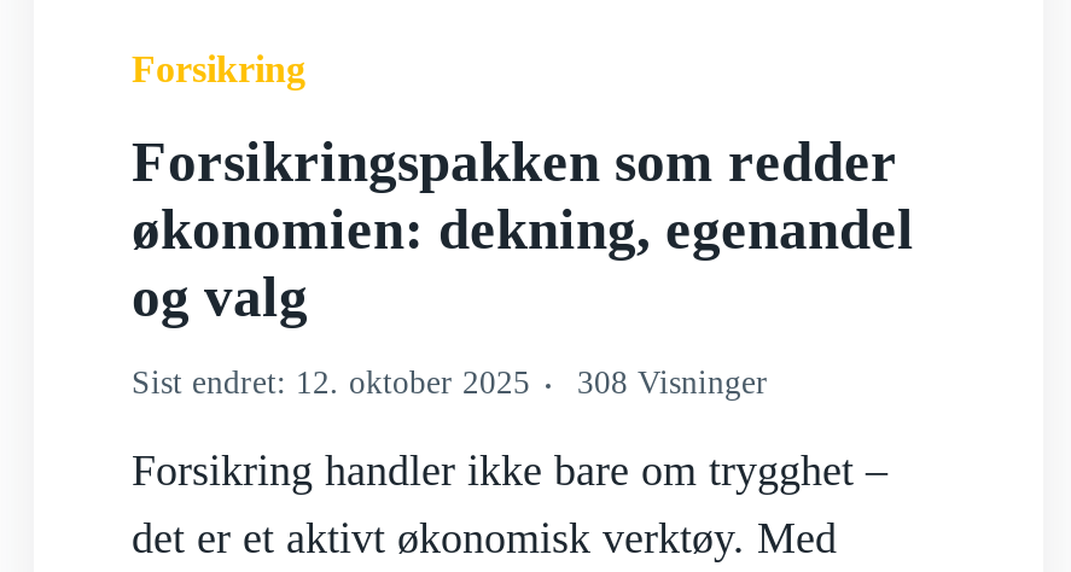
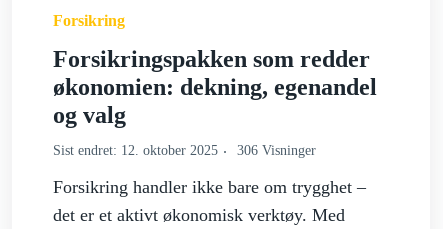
[132,365,768,402] Sist endret: 12. oktober 2025 308 Visninger -> [52,143,316,158] Sist endret: 12. oktober 2025 306 Visninger

